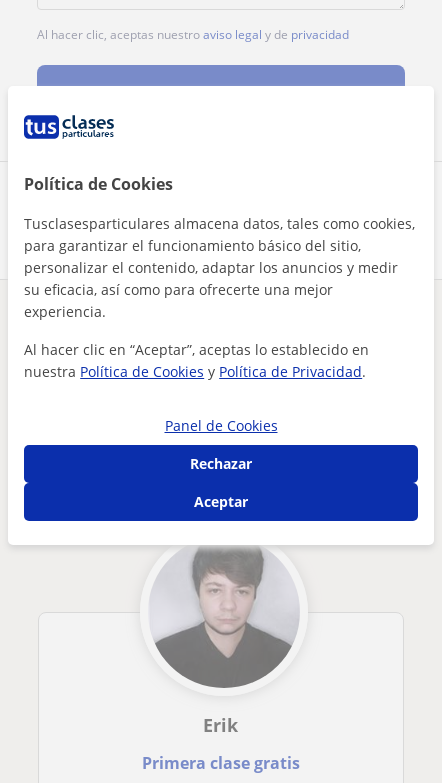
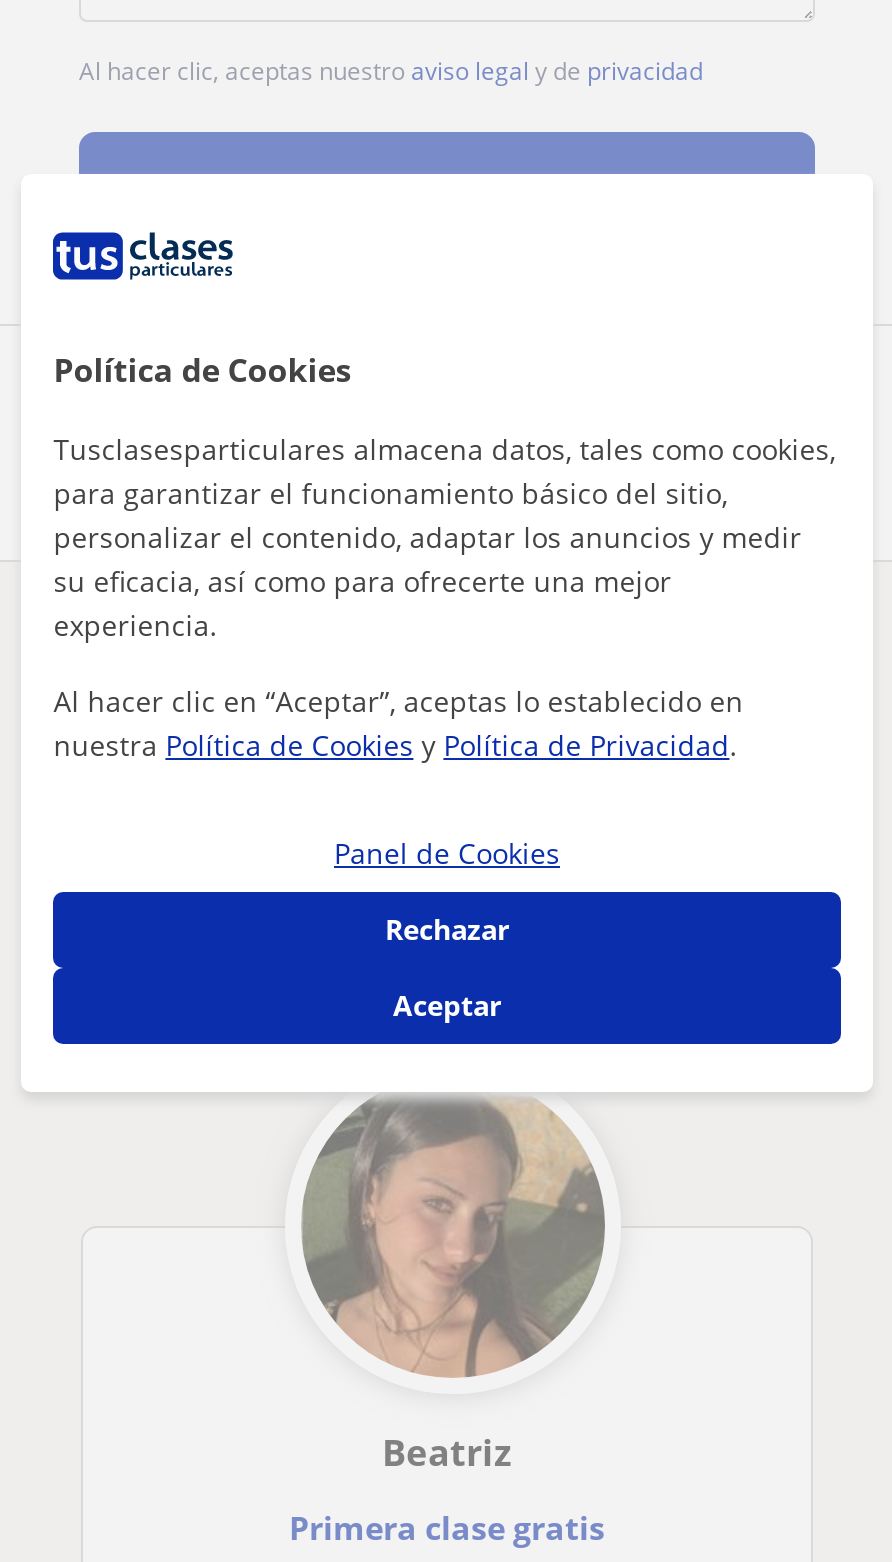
[149,548,299,737] [image] | Erik -> [301,1098,605,1477] [image] | Beatriz

